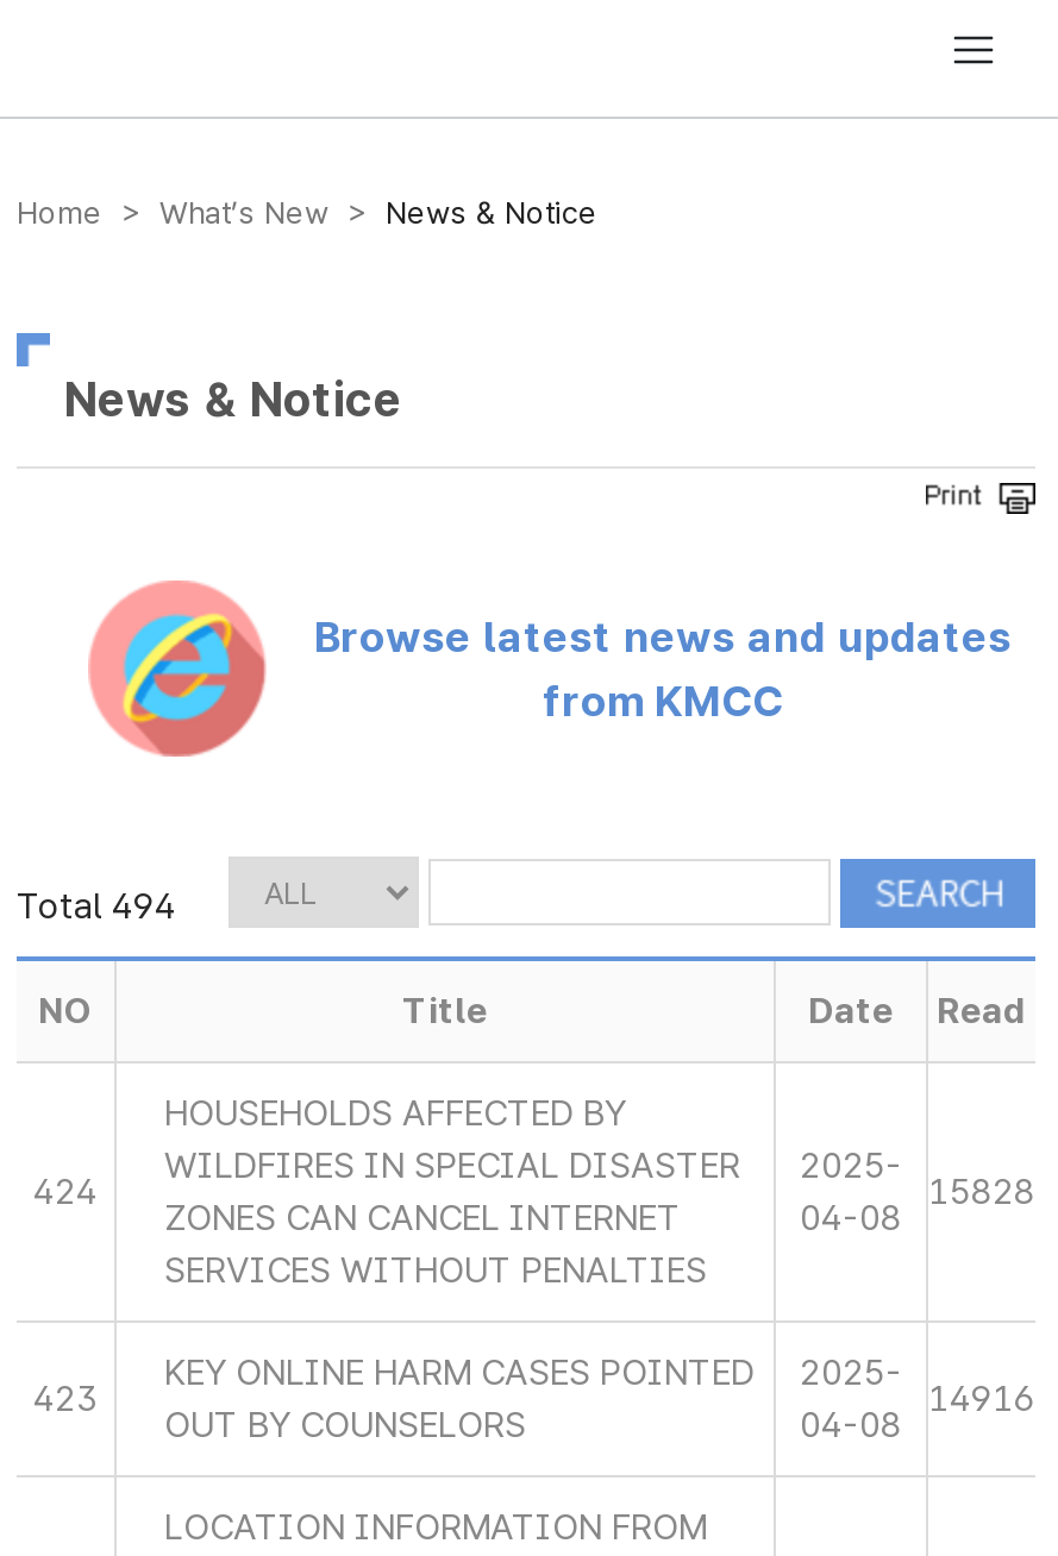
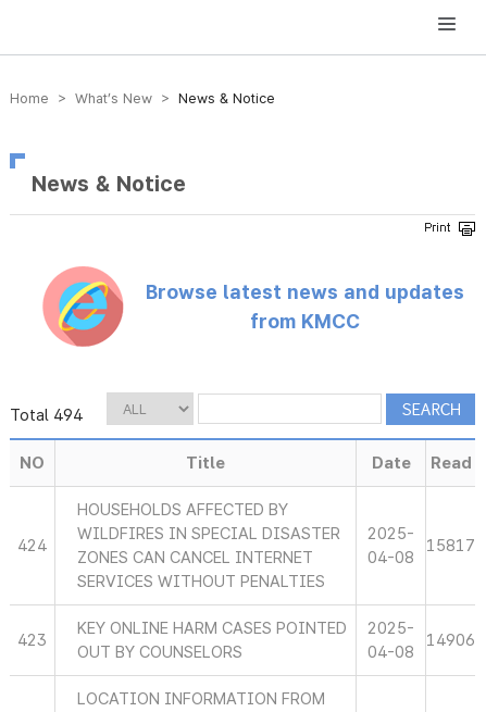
[928,1171,1035,1213] 15828 -> [426,536,475,555] 15817
[928,1378,1035,1420] 14916 -> [426,630,475,650] 14906

